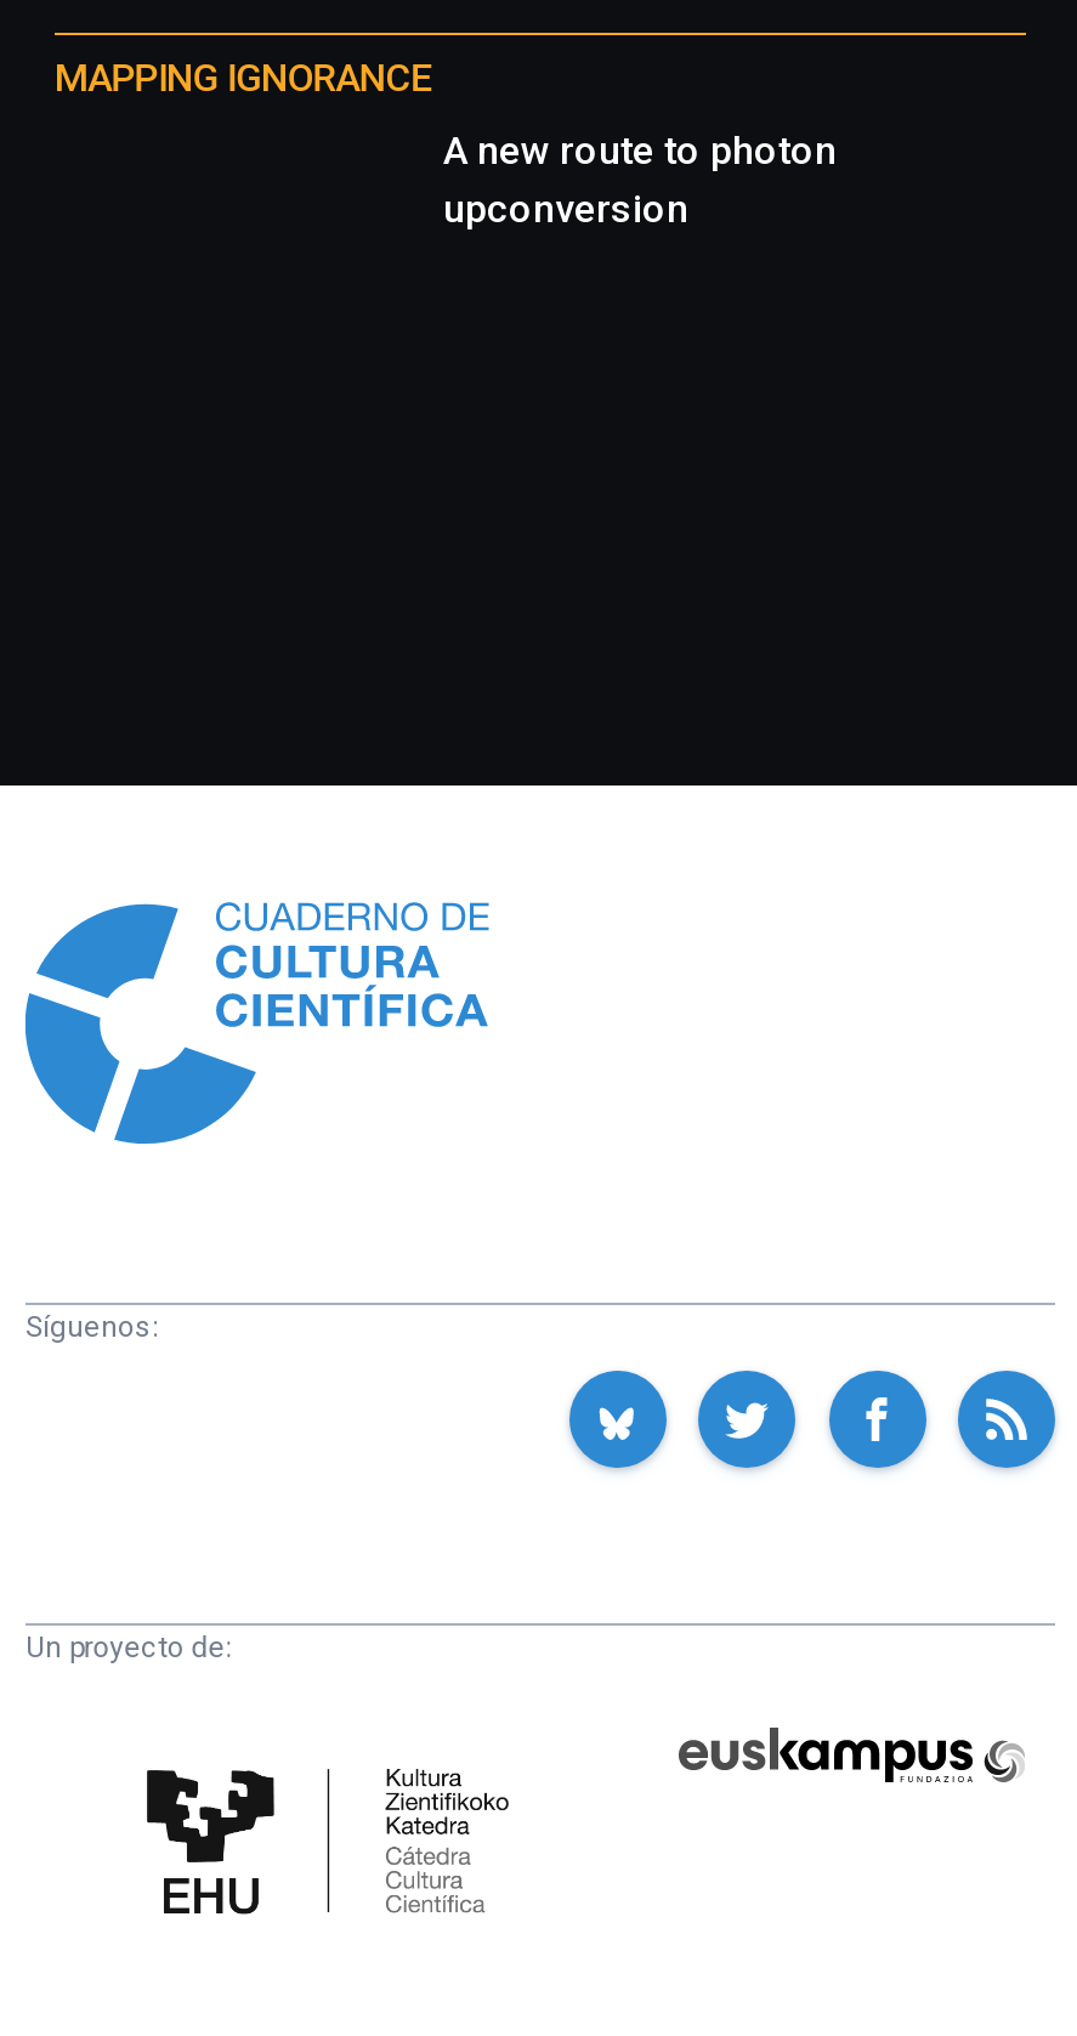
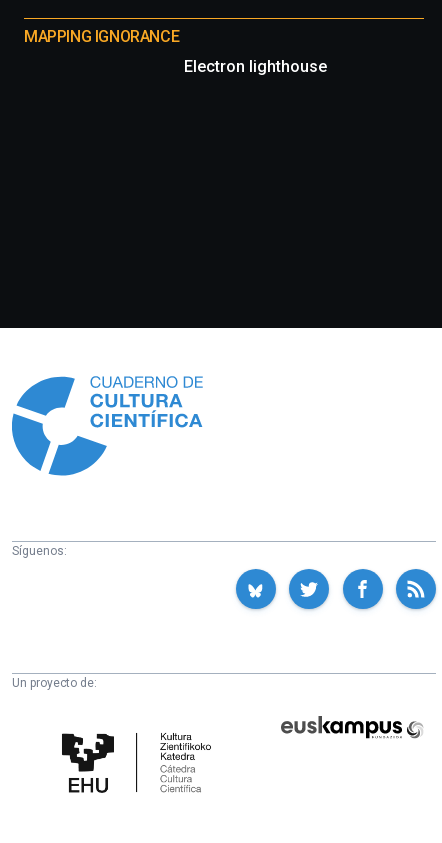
[443,127,837,231] A new route to photon | upconversion -> [184,57,327,76] Electron lighthouse

